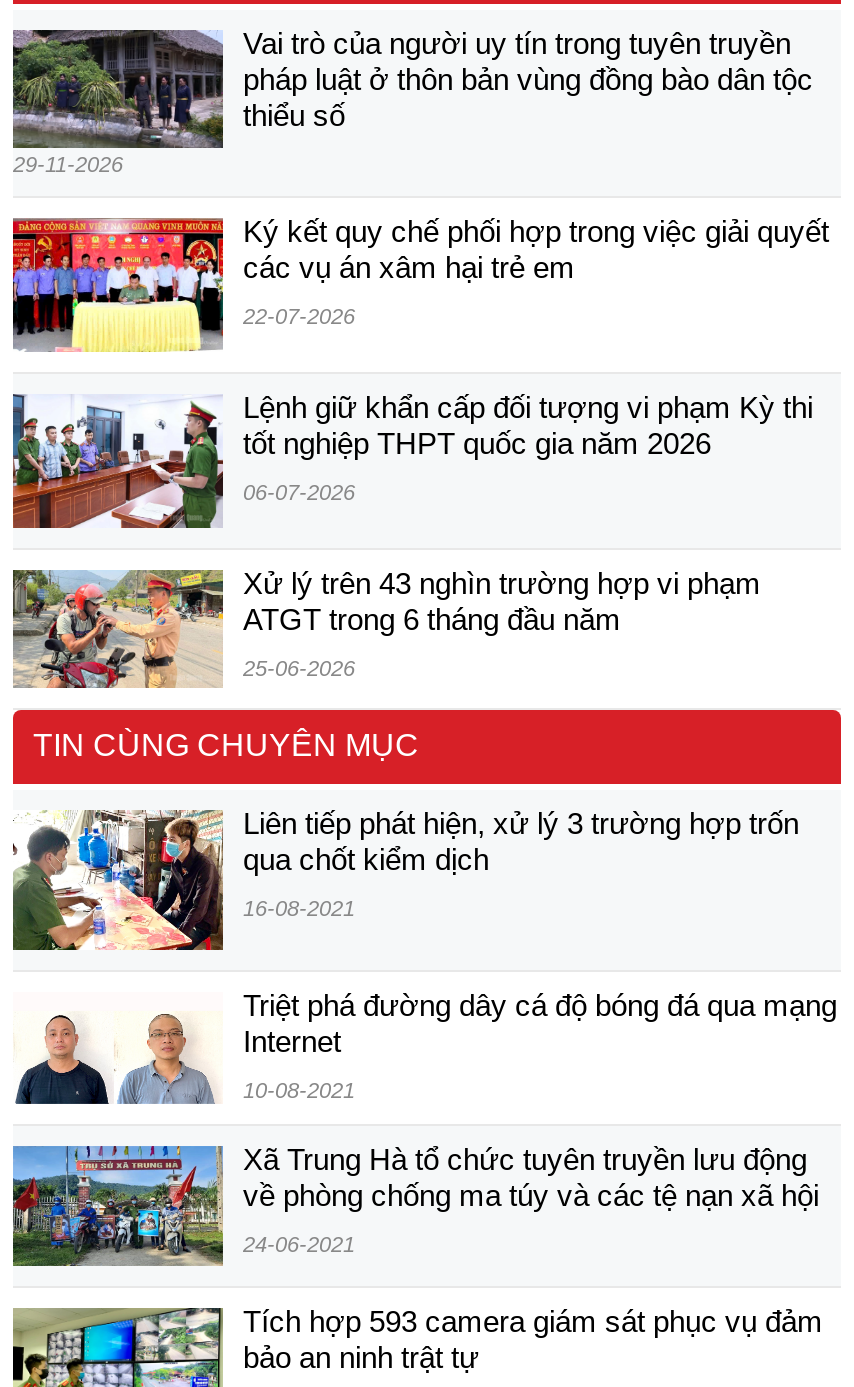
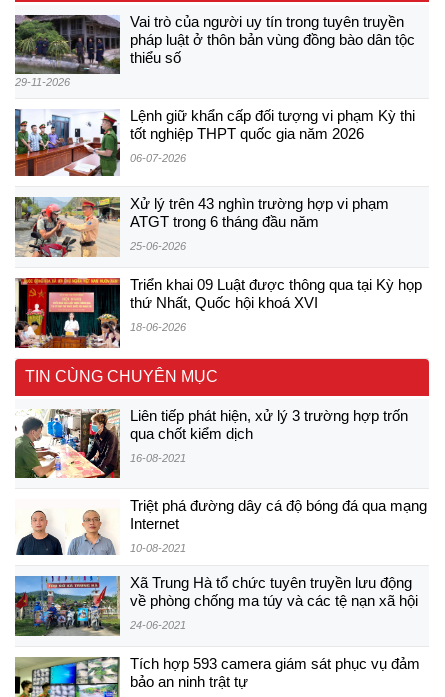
[11,215,829,354] [image] | Ký kết quy chế phối hợp trong việc giải quyết | các vụ án xâm hại trẻ em | 22-07-2026 -> none
moved [9,390,813,680] -> [13,107,415,252]: [image] | Lệnh giữ khẩn cấp đối tượng vi phạm Kỳ thi | tốt nghiệp THPT quốc gia năm 2026 | 06-07-2026 | Xử lý trên 43 nghìn trường hợp vi phạm | ATGT trong 6 tháng đầu năm | 25-06-2026
none -> [14,275,422,349] [image] | Triển khai 09 Luật được thông qua tại Kỳ họp | thứ Nhất, Quốc hội khoá XVI | 18-06-2026

